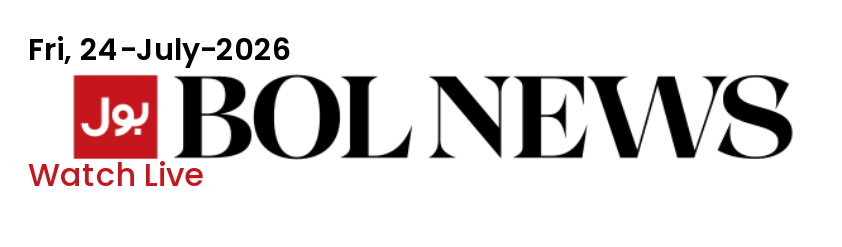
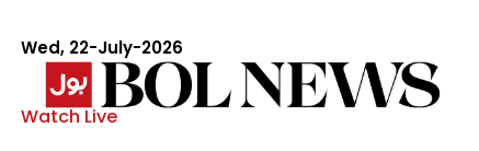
[28,28,292,70] Fri, 24-July-2026 -> [21,36,183,59] Wed, 22-July-2026

